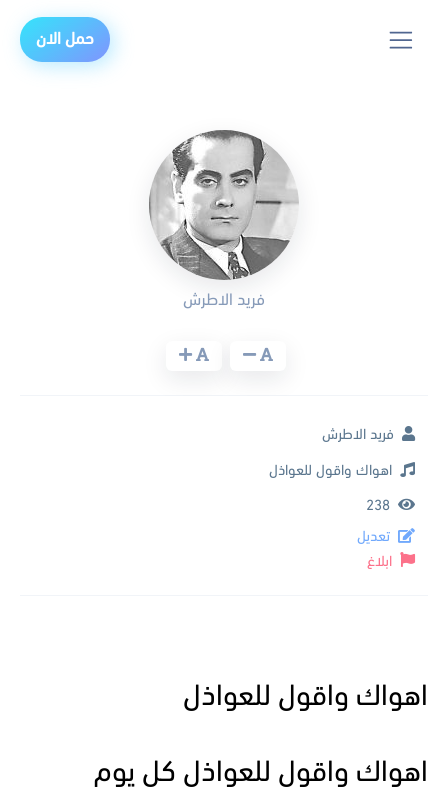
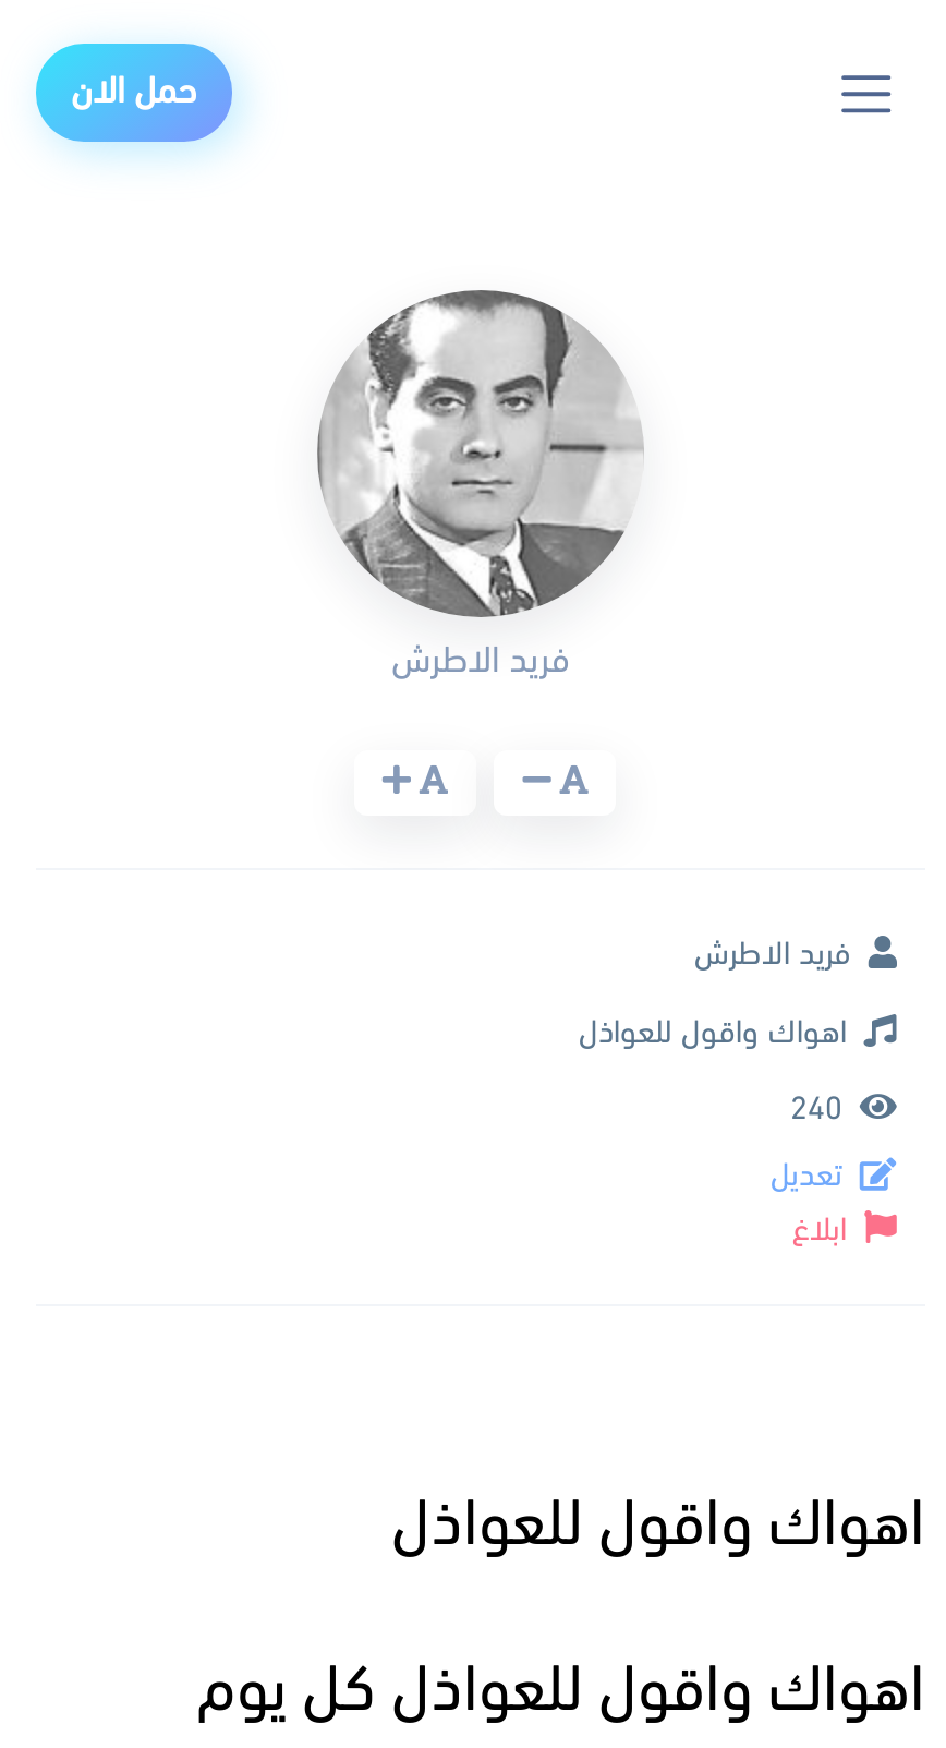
[366,499,390,514] 238 -> [790,1095,842,1128] 240

